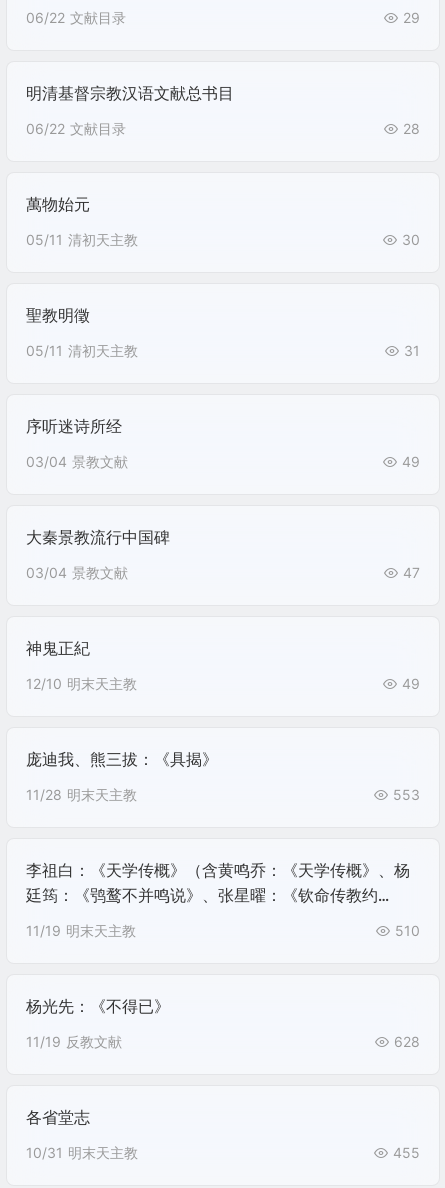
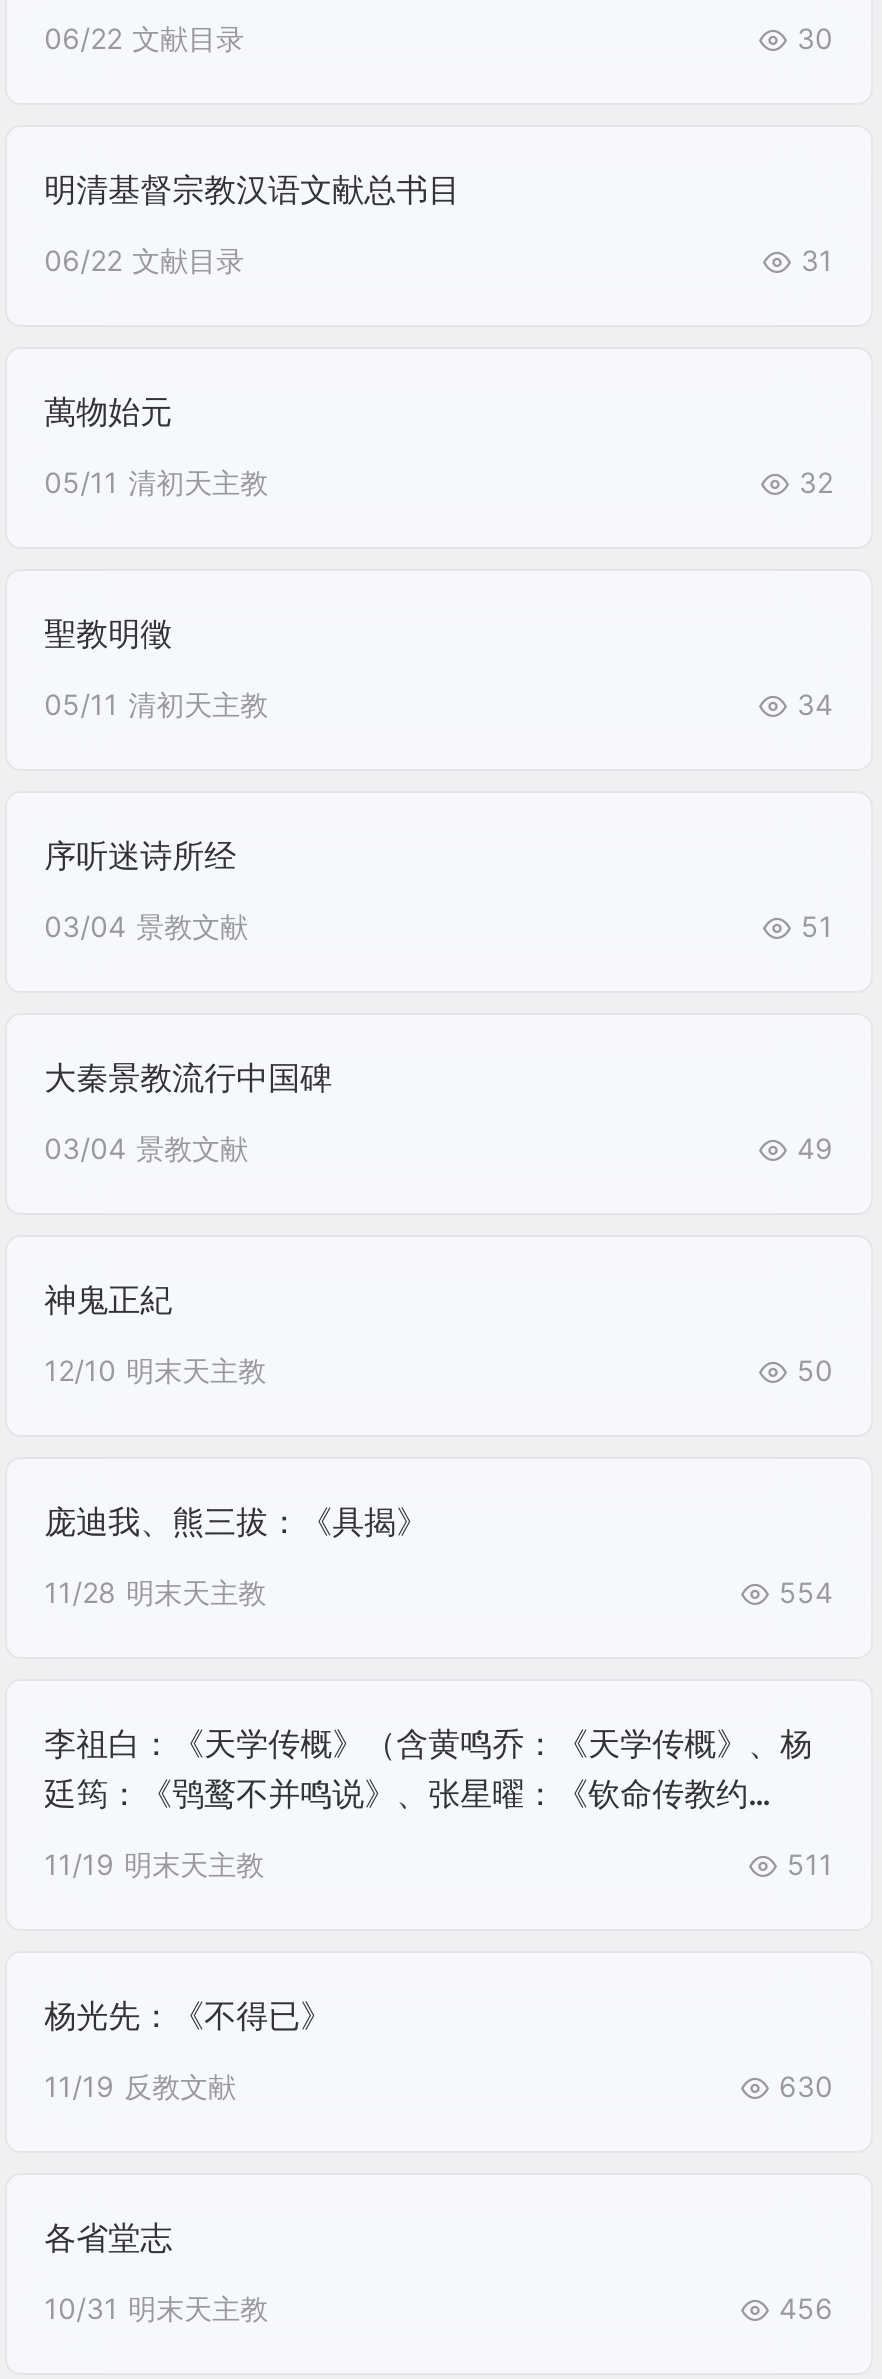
[403,9,420,26] 29 -> [797,21,833,55] 30
[403,120,420,137] 28 -> [801,243,833,277] 31
[402,231,420,248] 30 -> [799,465,833,499] 32
[404,342,420,359] 31 -> [797,687,833,721] 34
[402,453,420,470] 49 -> [801,909,833,943] 51
[403,564,420,581] 47 -> [797,1131,833,1165] 49
[402,675,420,692] 49 -> [797,1353,833,1387] 50
[393,786,420,803] 553 -> [779,1575,833,1609] 554
[395,922,420,939] 510 -> [787,1847,833,1881] 511
[394,1033,420,1050] 628 -> [779,2069,833,2103] 630
[393,1144,420,1161] 455 -> [779,2291,833,2325] 456

